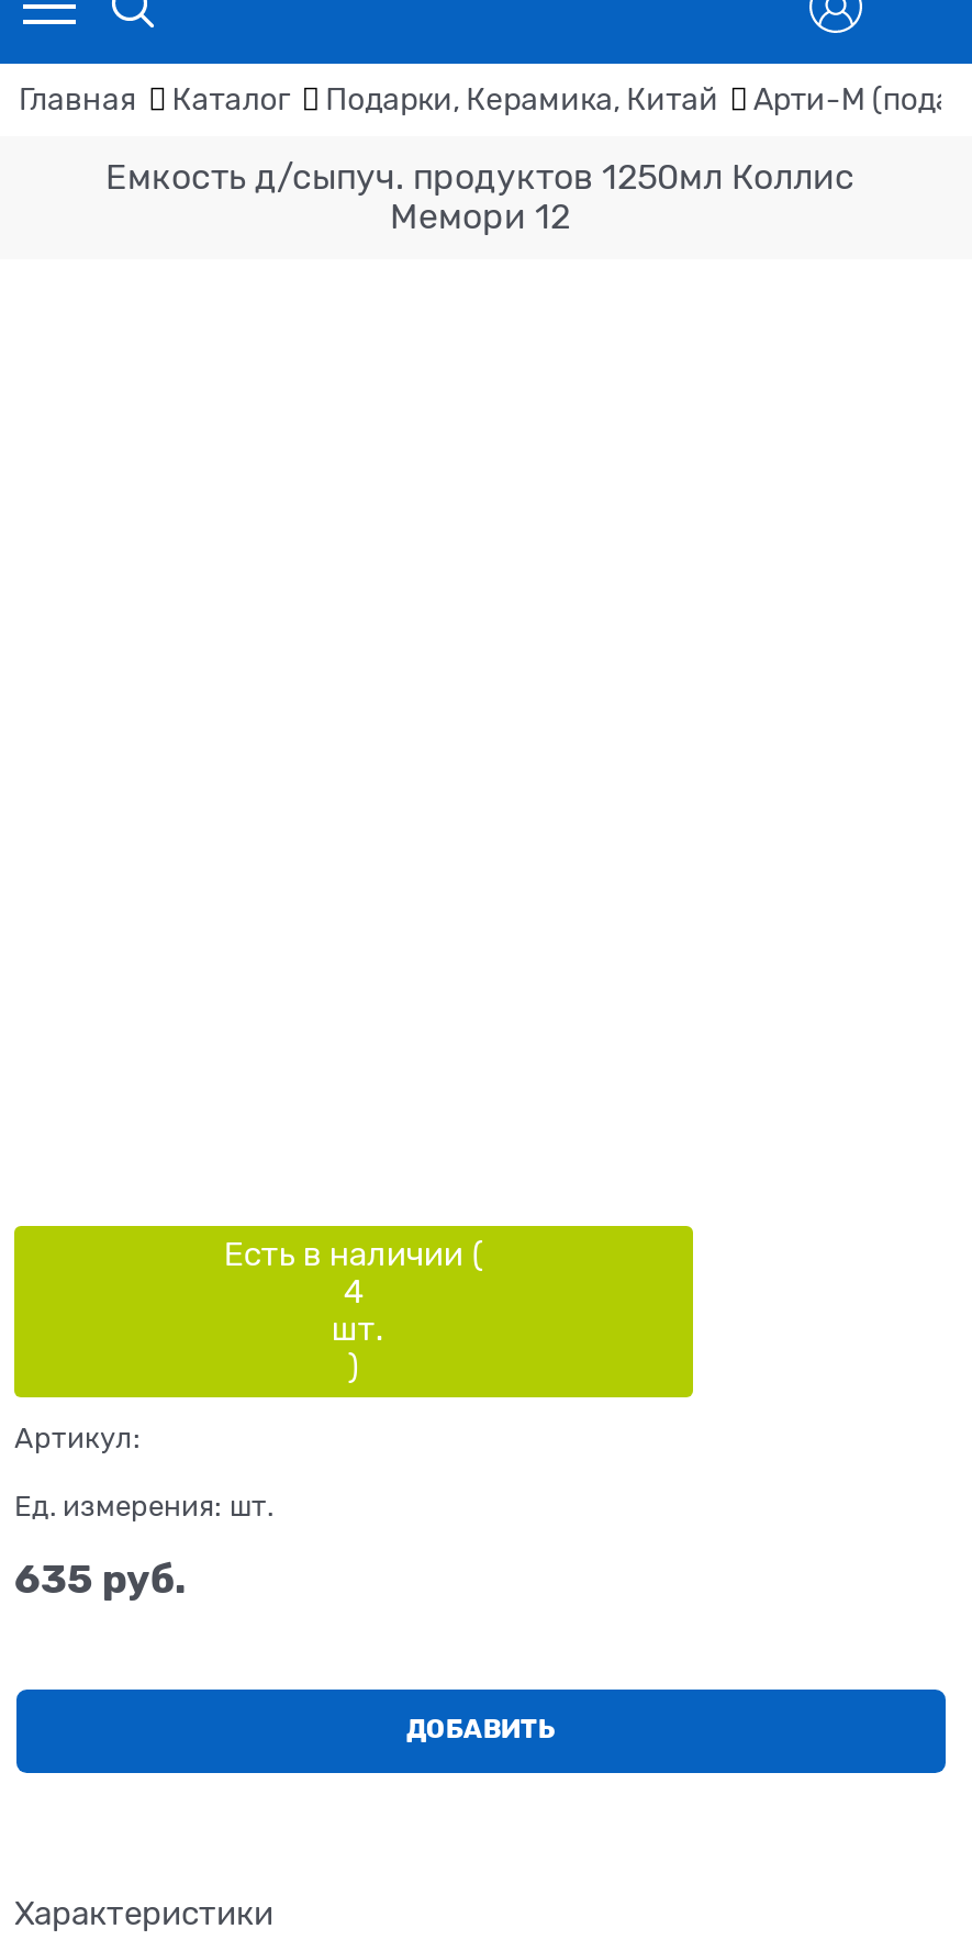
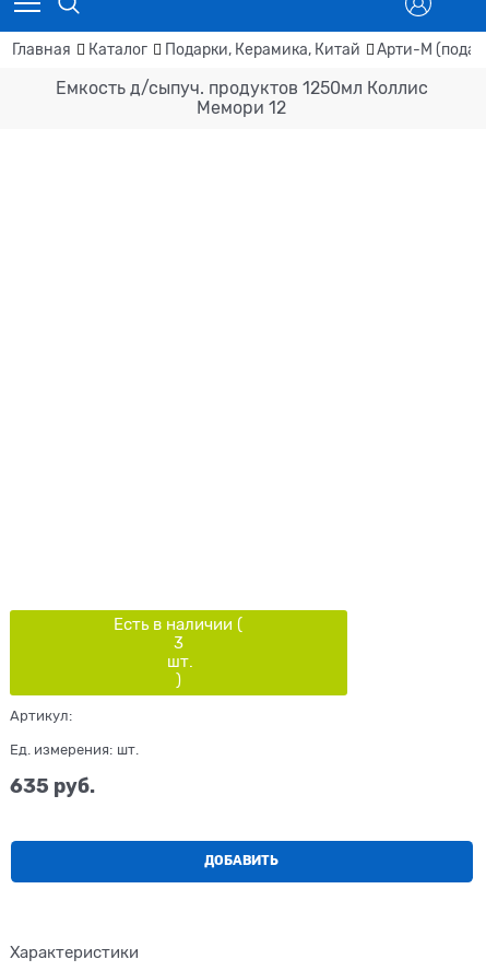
[343,1274,363,1309] 4 -> [173,634,183,651] 3

